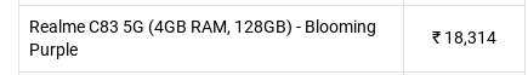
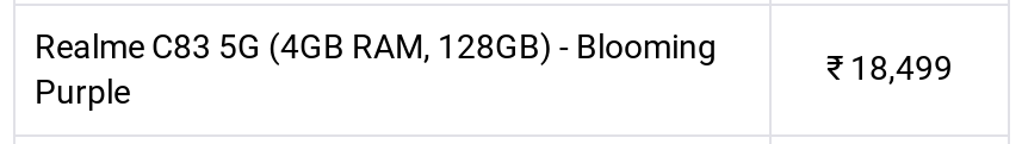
[432,28,496,47] ₹18,314 -> [826,49,953,87] ₹18,499

